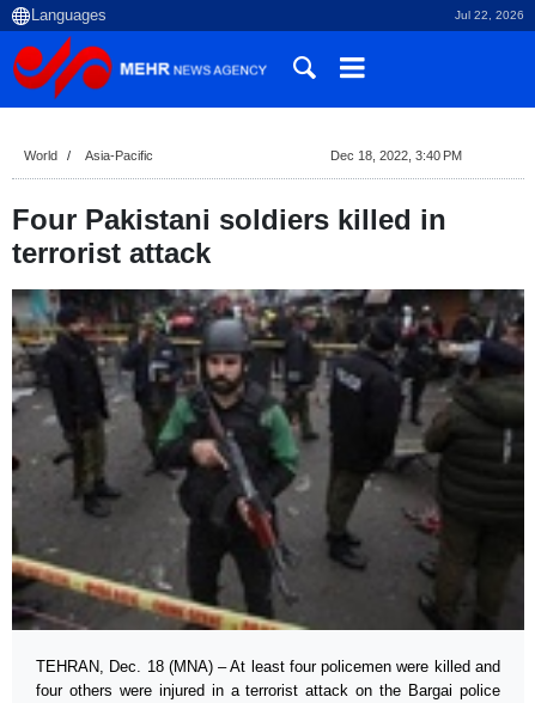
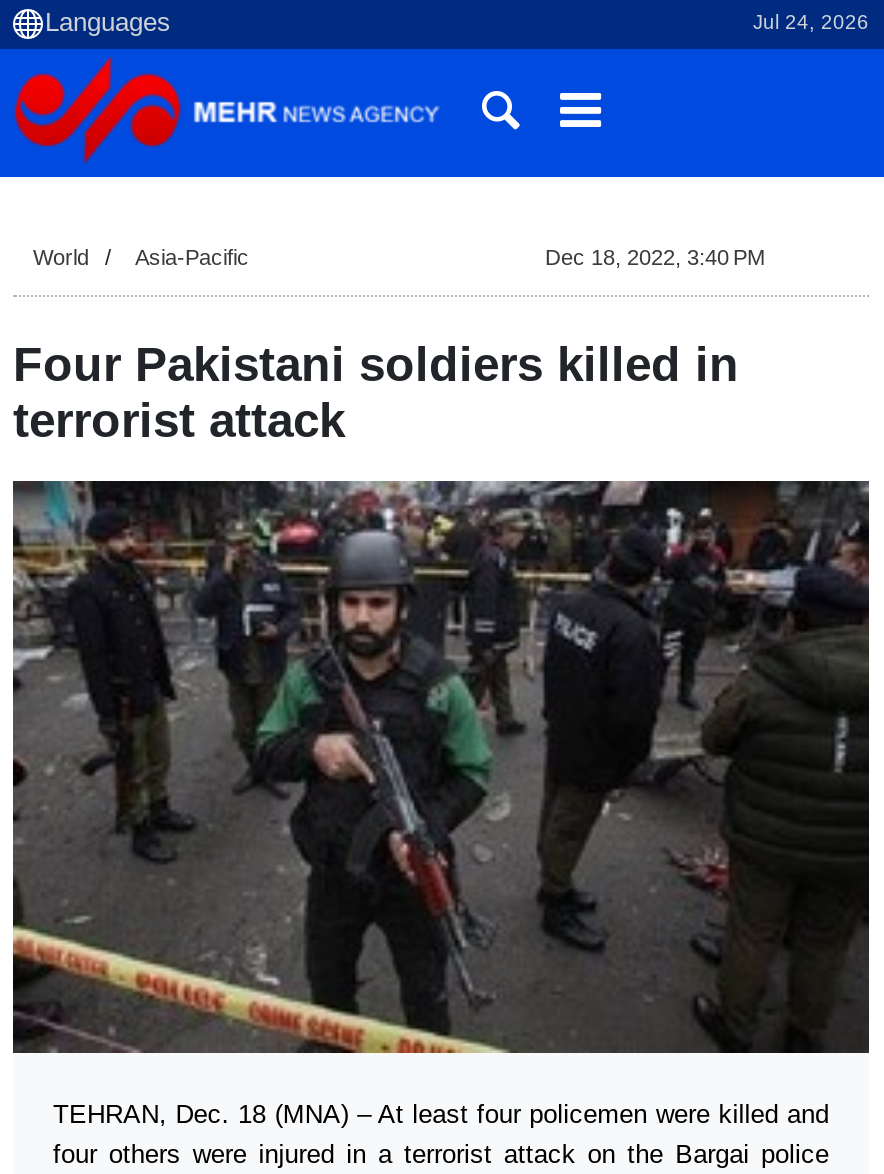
[455,8,524,22] Jul 22, 2026 -> [753,11,869,33] Jul 24, 2026

